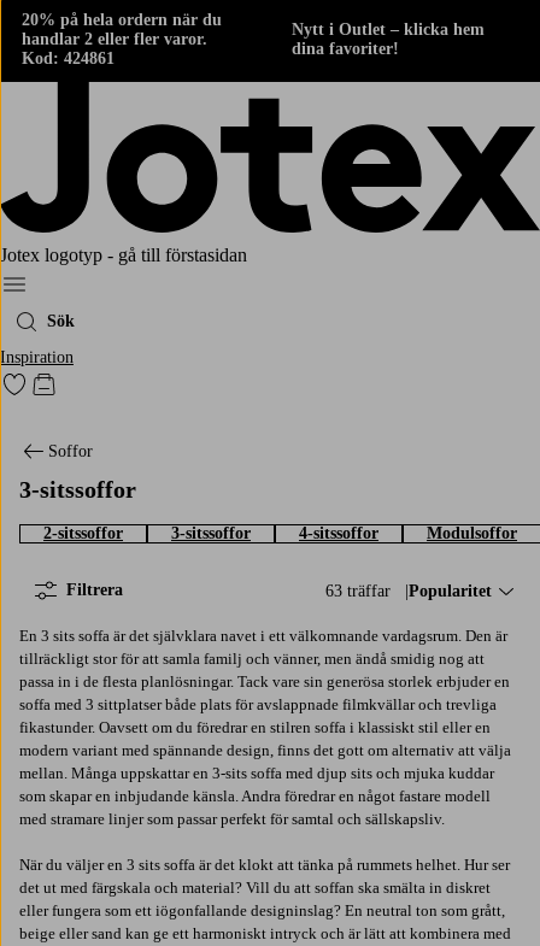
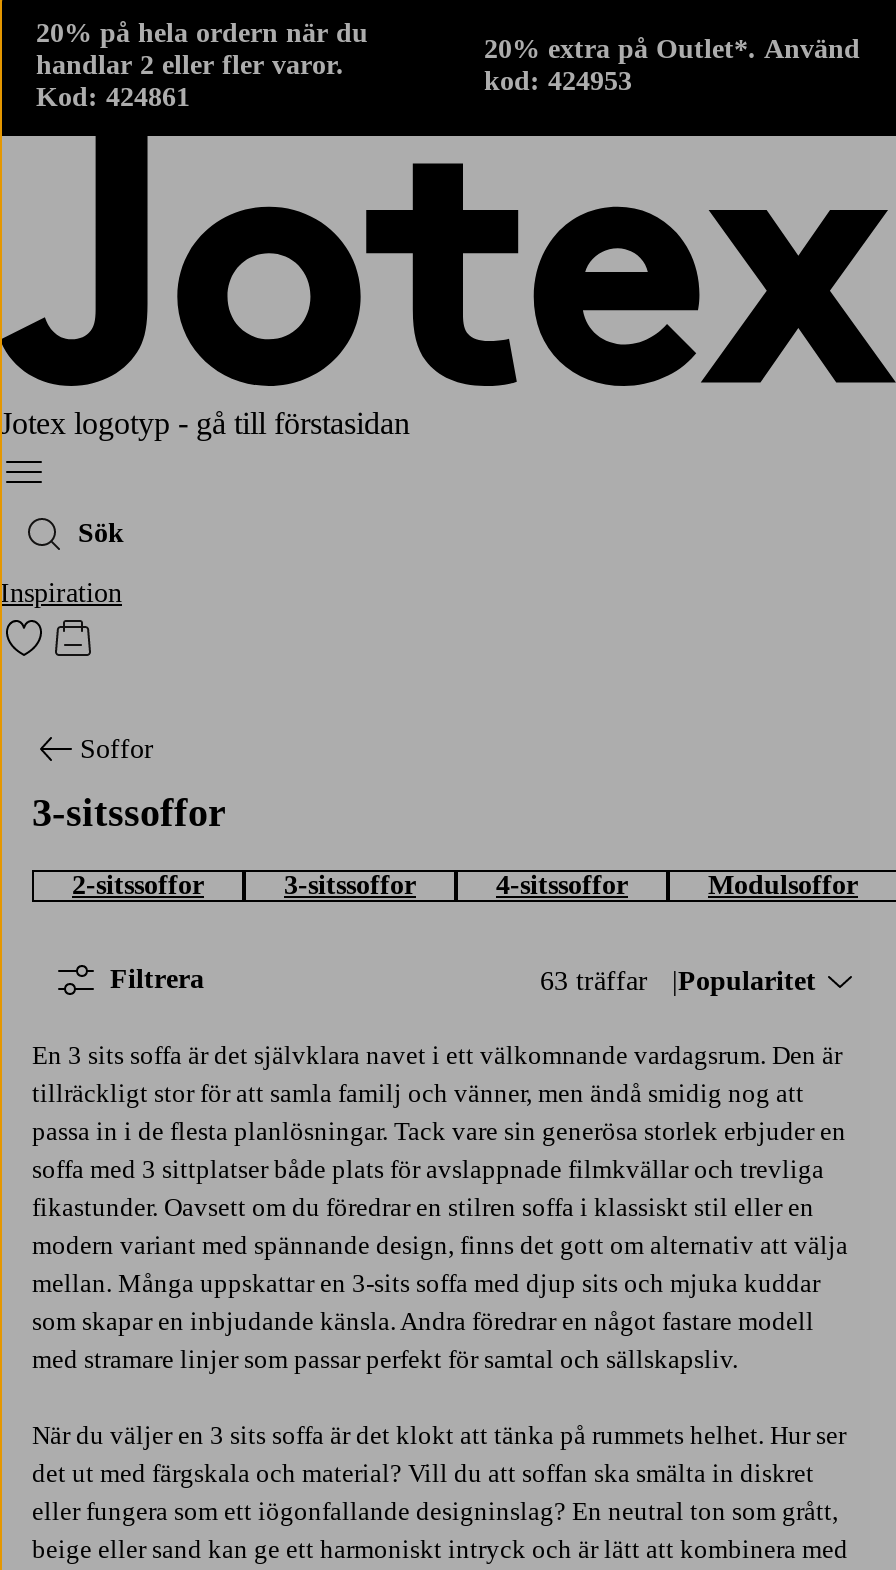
[292,20,485,58] Nytt i Outlet – klicka hem | dina favoriter! -> [484,34,860,96] 20% extra på Outlet*. Använd | kod: 424953

